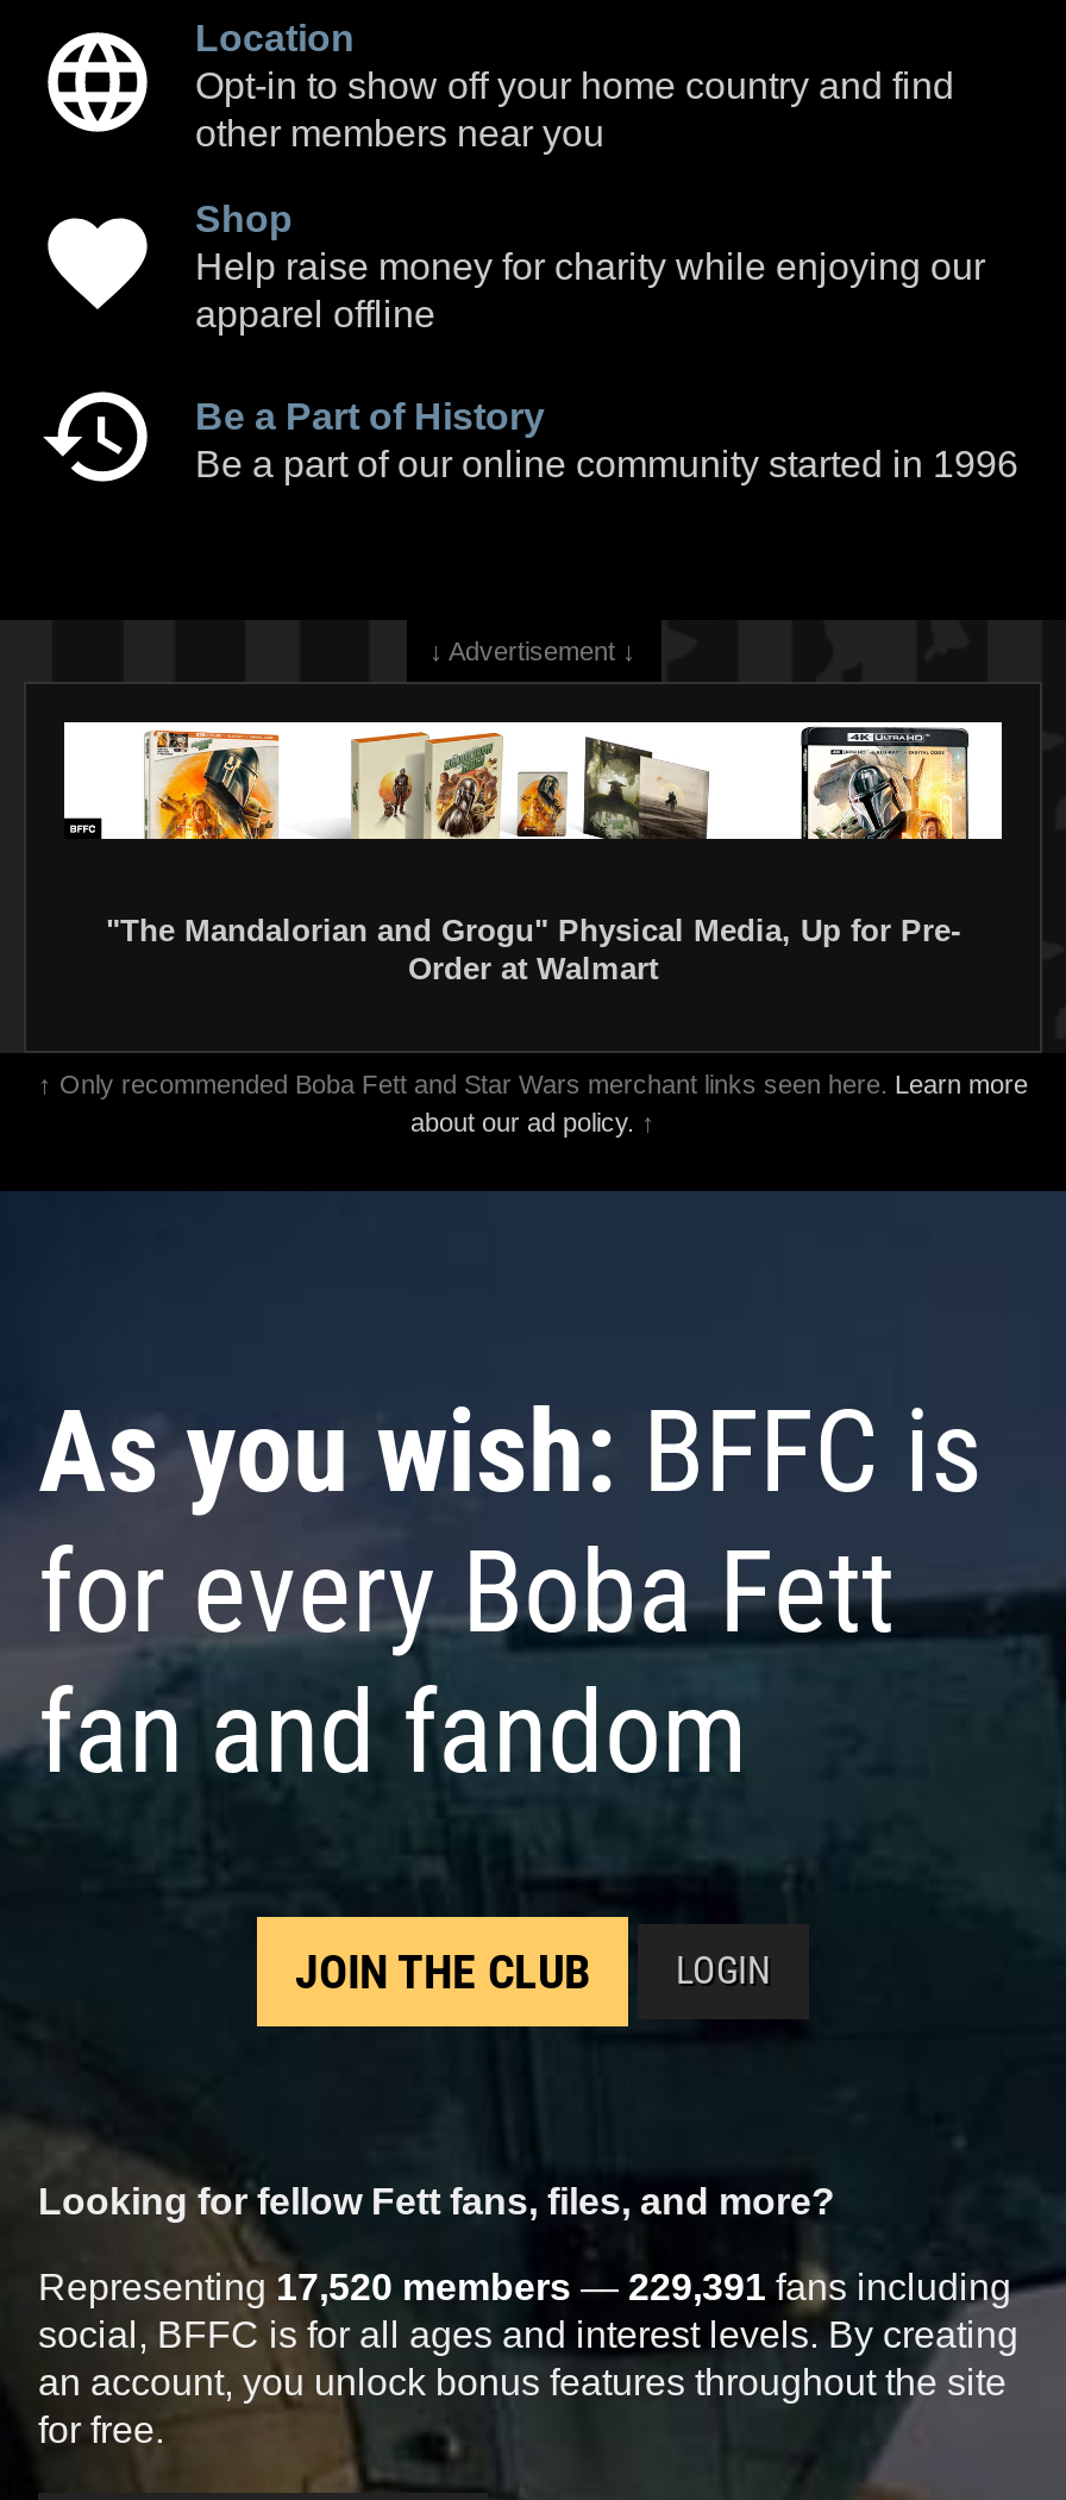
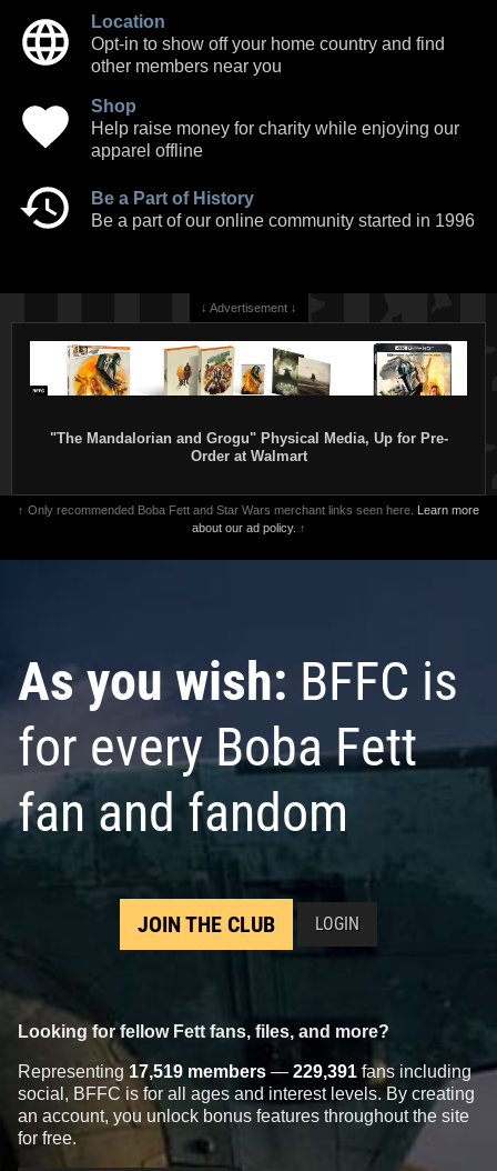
[38,2266,1011,2306] Representing 17,520 members — 229,391 fans including -> [18,1062,471,1081] Representing 17,519 members — 229,391 fans including

